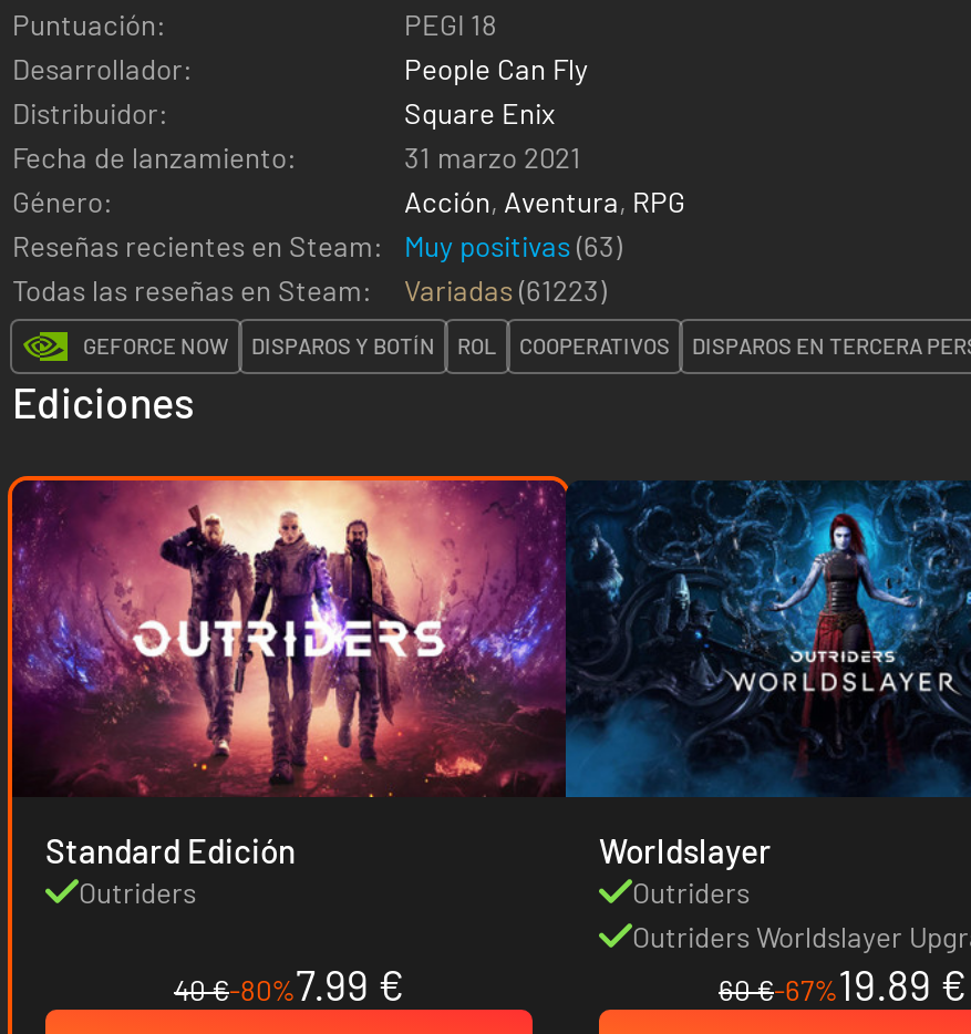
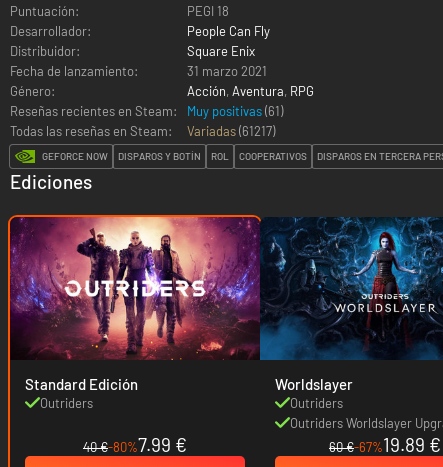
[404,227,621,262] Muy positivas (63) -> [187,102,283,118] Muy positivas (61)
[12,271,606,307] Todas las reseñas en Steam: Variadas (61223) -> [10,122,275,138] Todas las reseñas en Steam: Variadas (61217)

